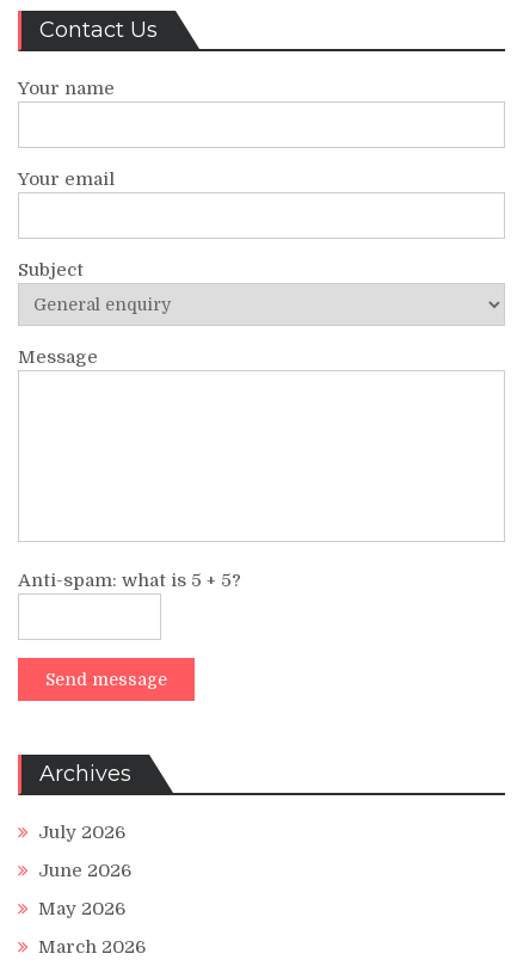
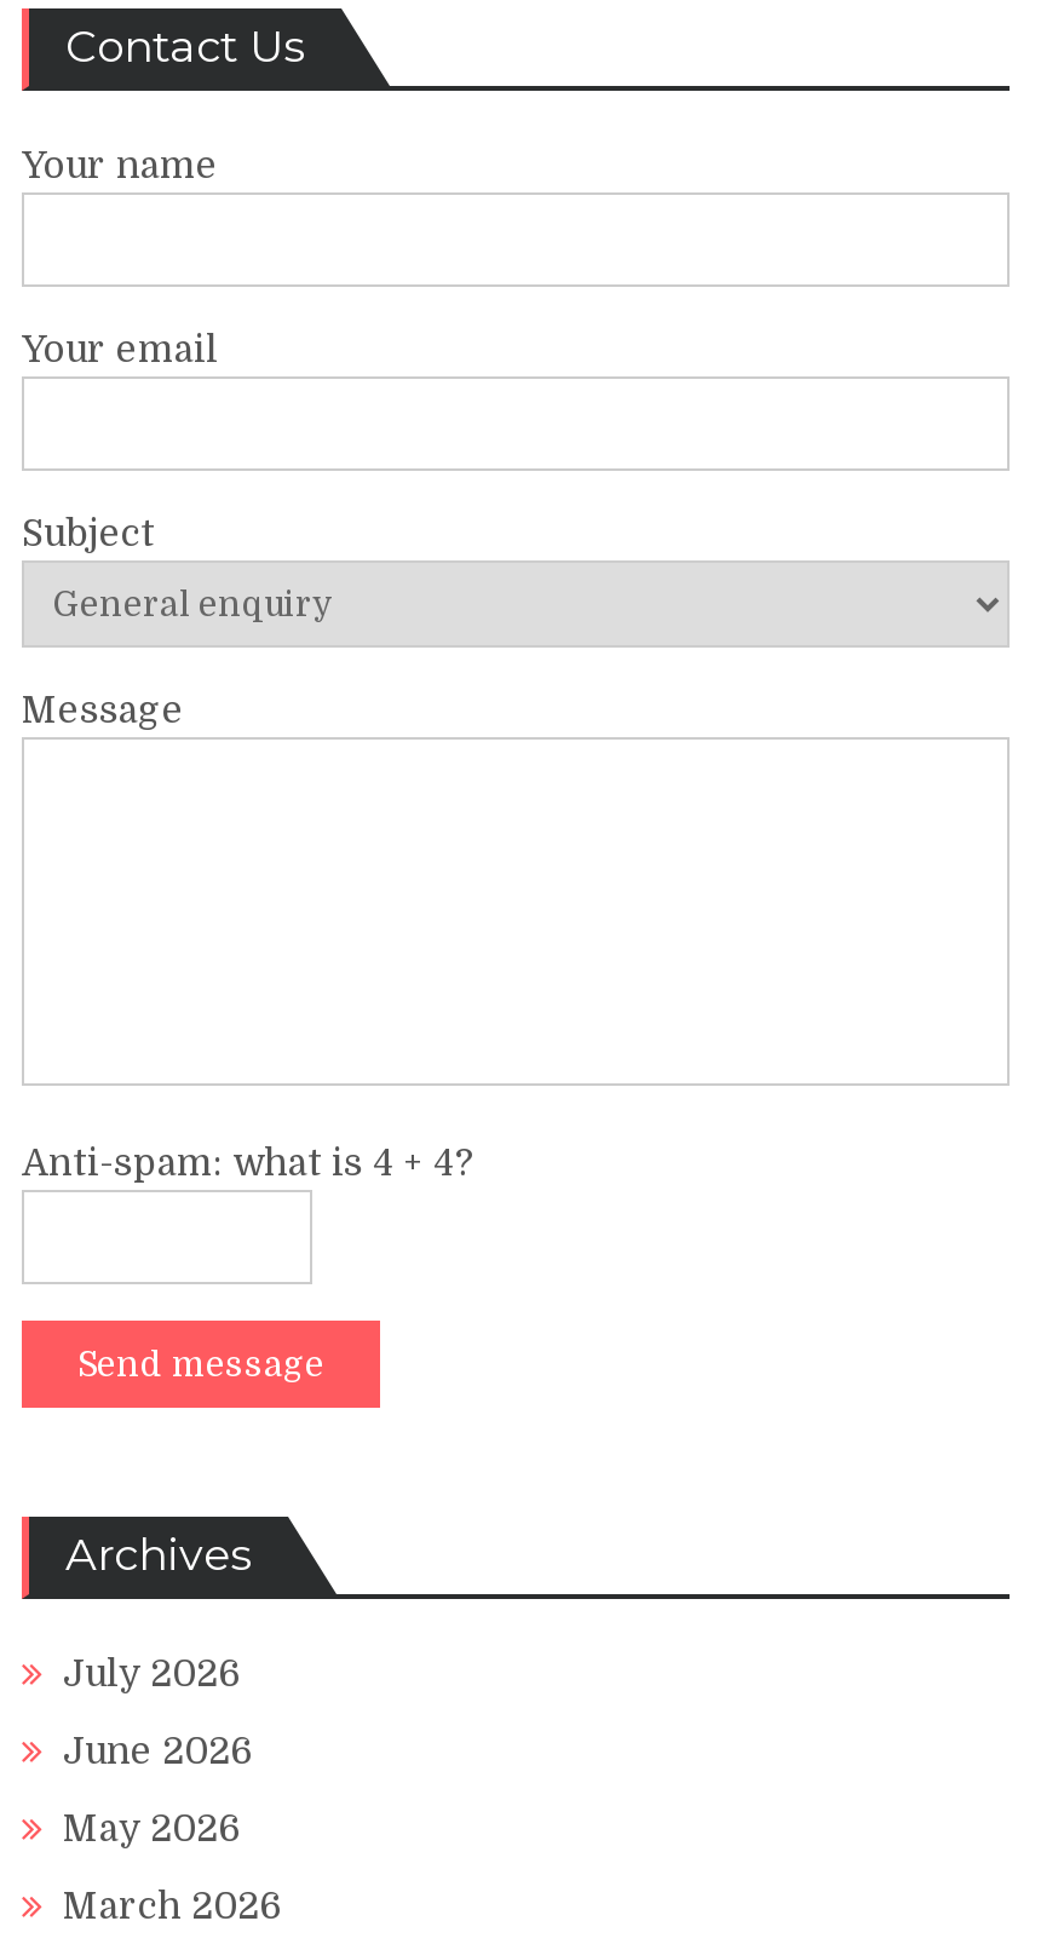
[18,570,241,591] Anti-spam: what is 5 + 5? -> [22,1142,475,1186] Anti-spam: what is 4 + 4?

